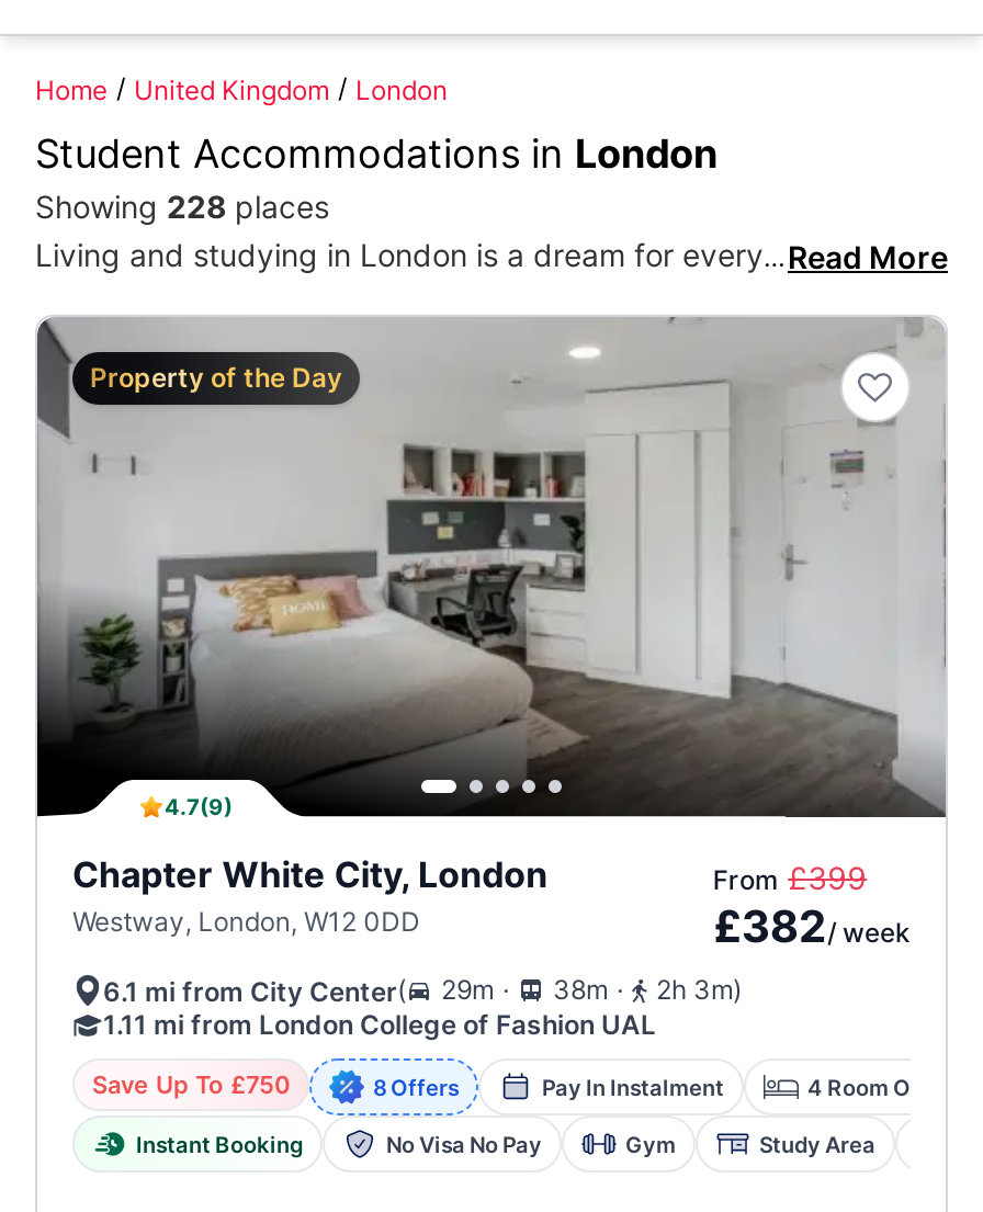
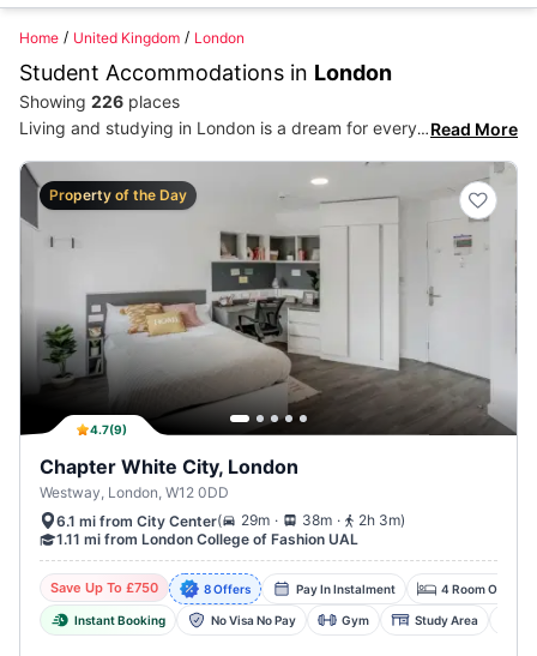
[35,188,329,225] Showing 228 places -> [19,91,180,112] Showing 226 places
[713,859,911,953] From £399 | £382/week -> none

